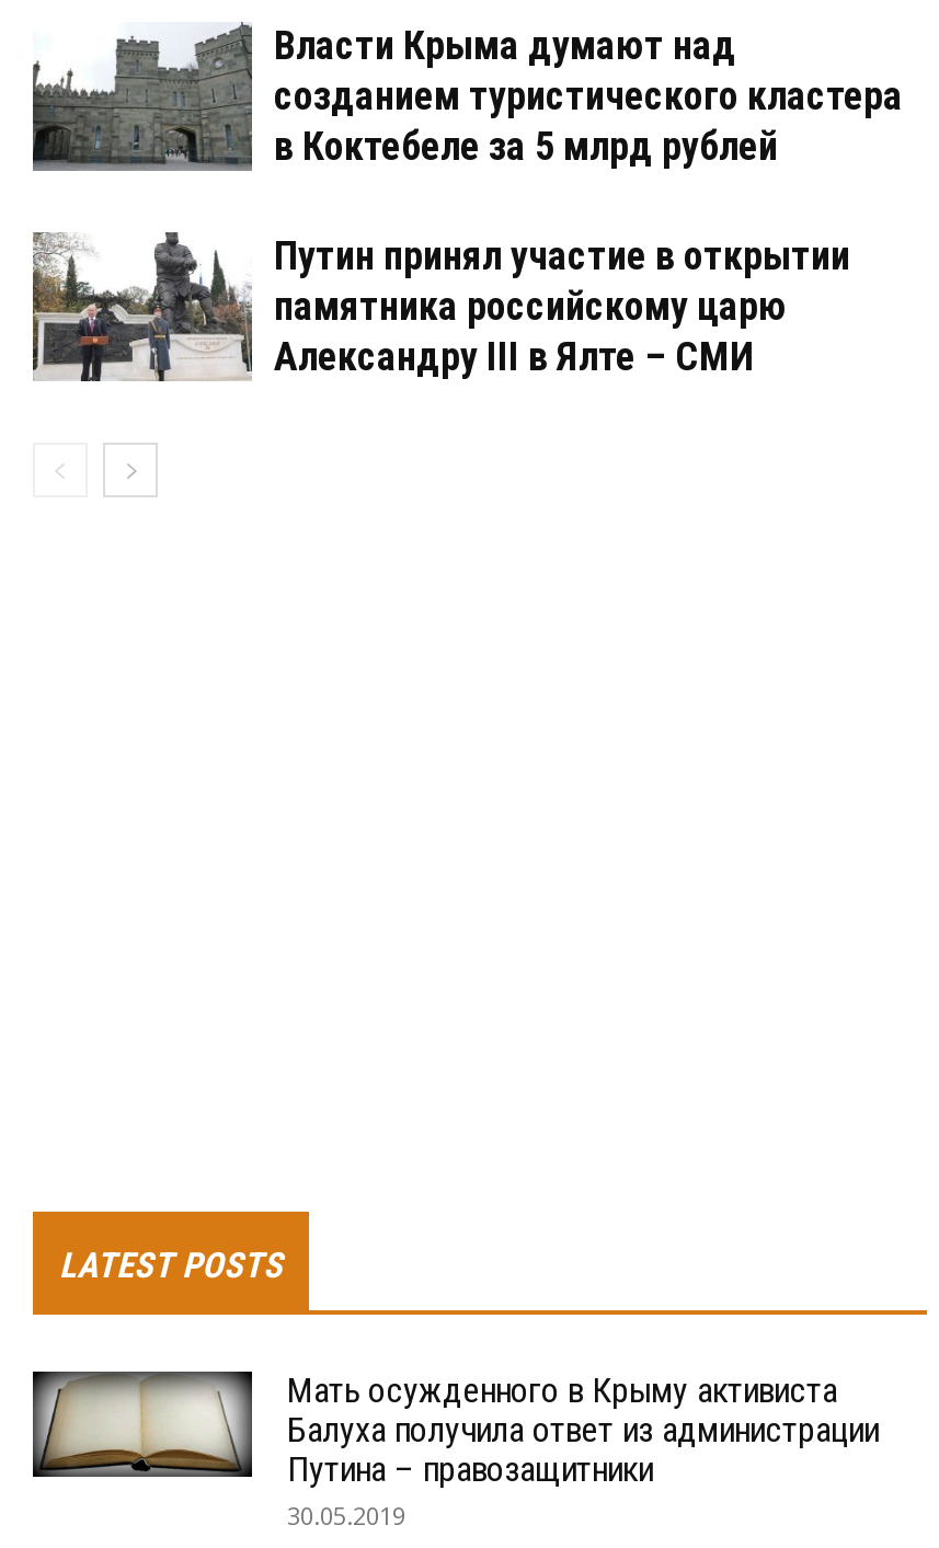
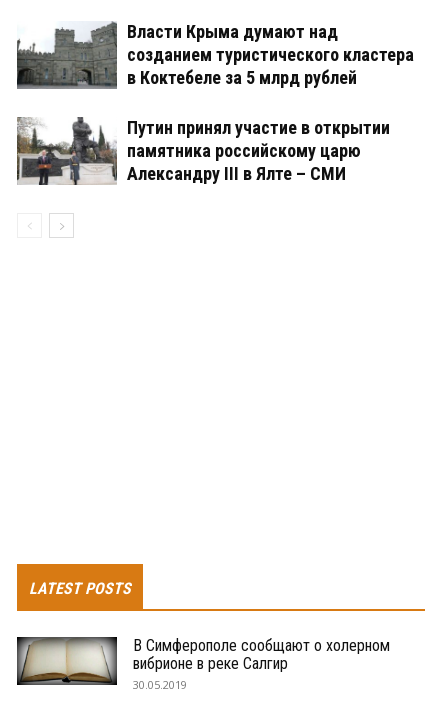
[287,1368,879,1489] Мать осужденного в Крыму активиста | Балуха получила ответ из администрации | Путина – правозащитники -> [133,635,390,672] В Симферополе сообщают о холерном | вибрионе в реке Салгир

